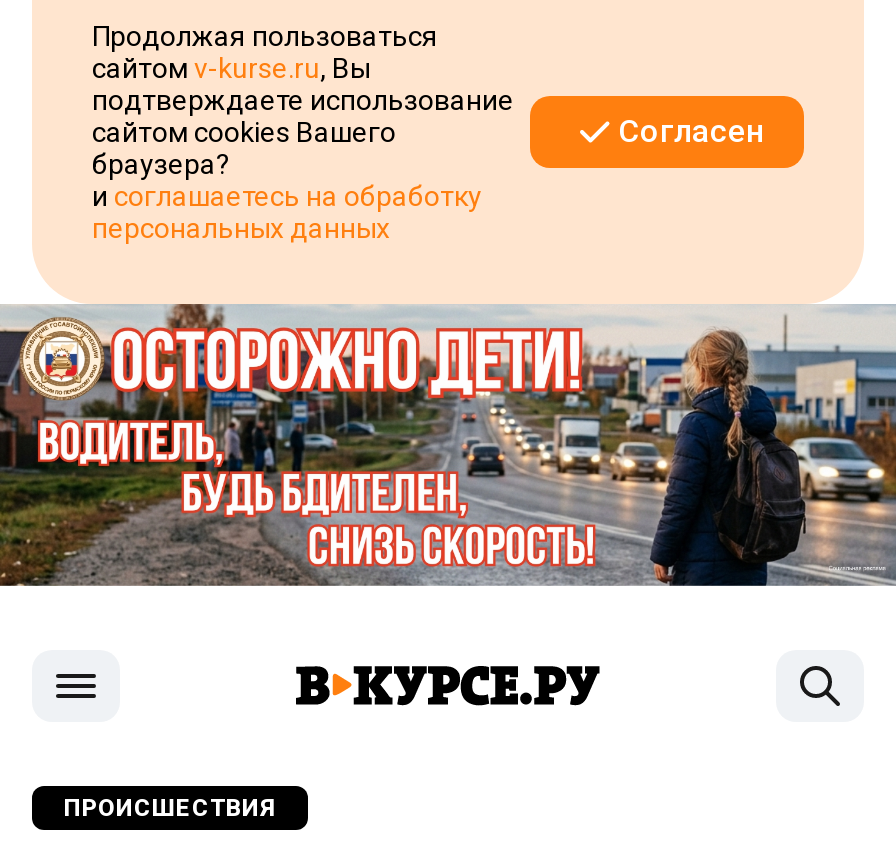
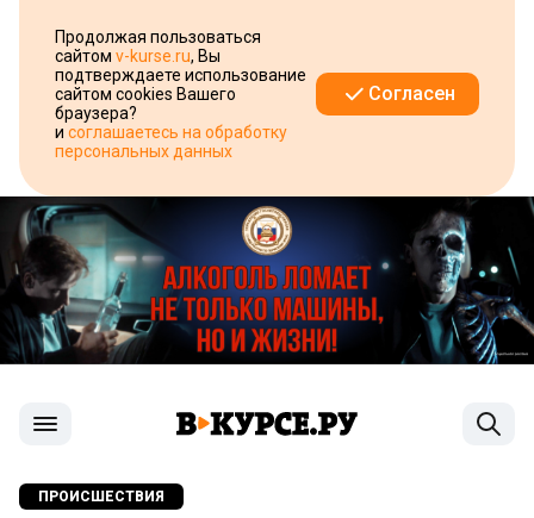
[6,302,890,588] [image] -> [4,195,530,366] [image]

